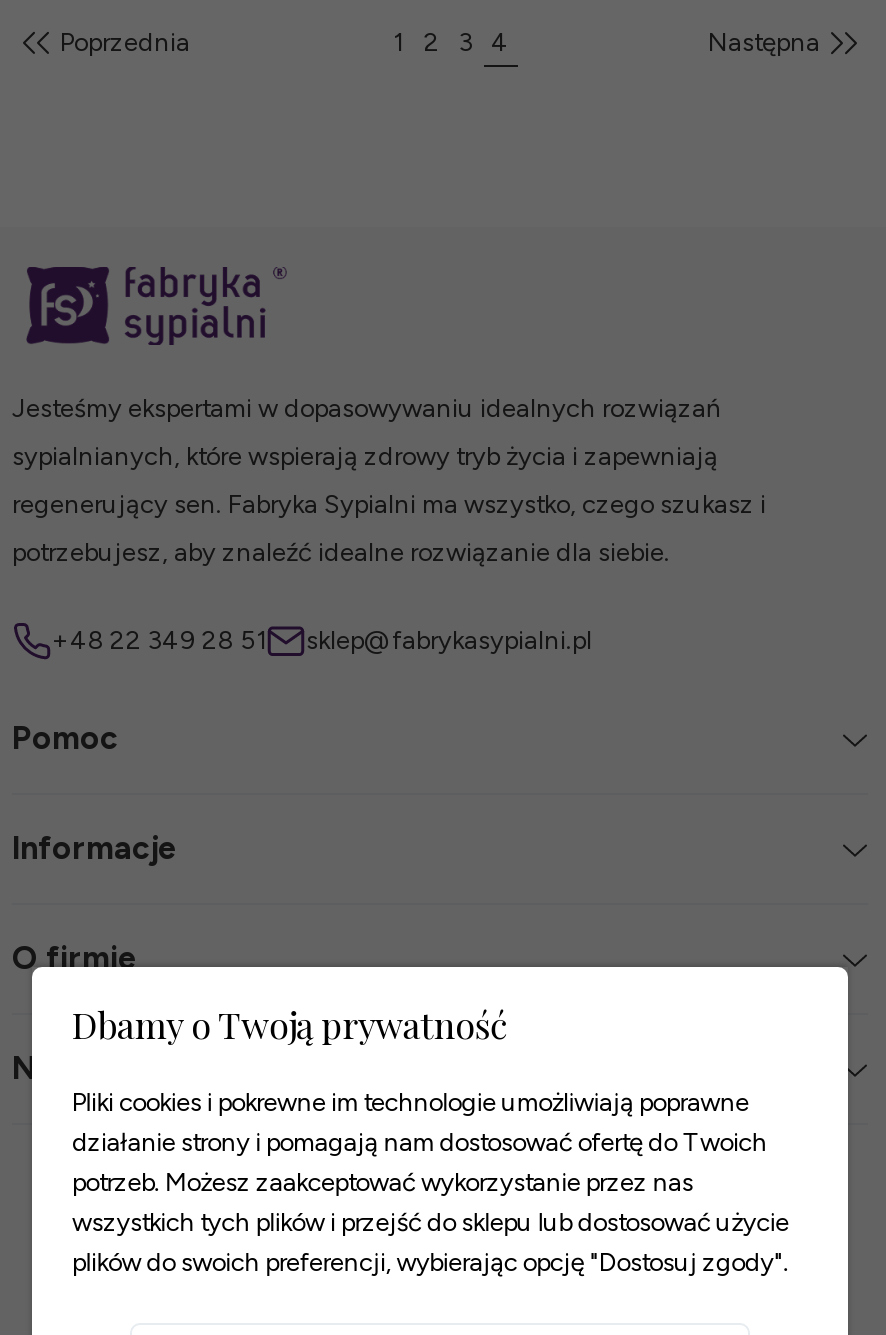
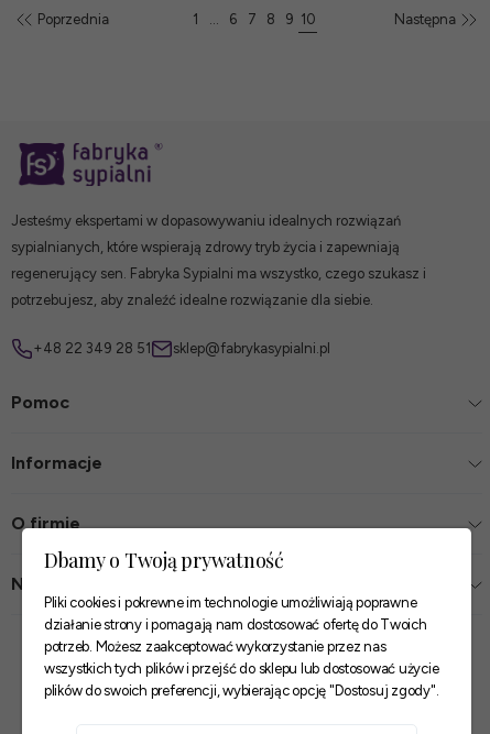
[424,26,509,56] 2 | 3 4 -> [209,11,315,27] ... 6 | 7 8 9 10

